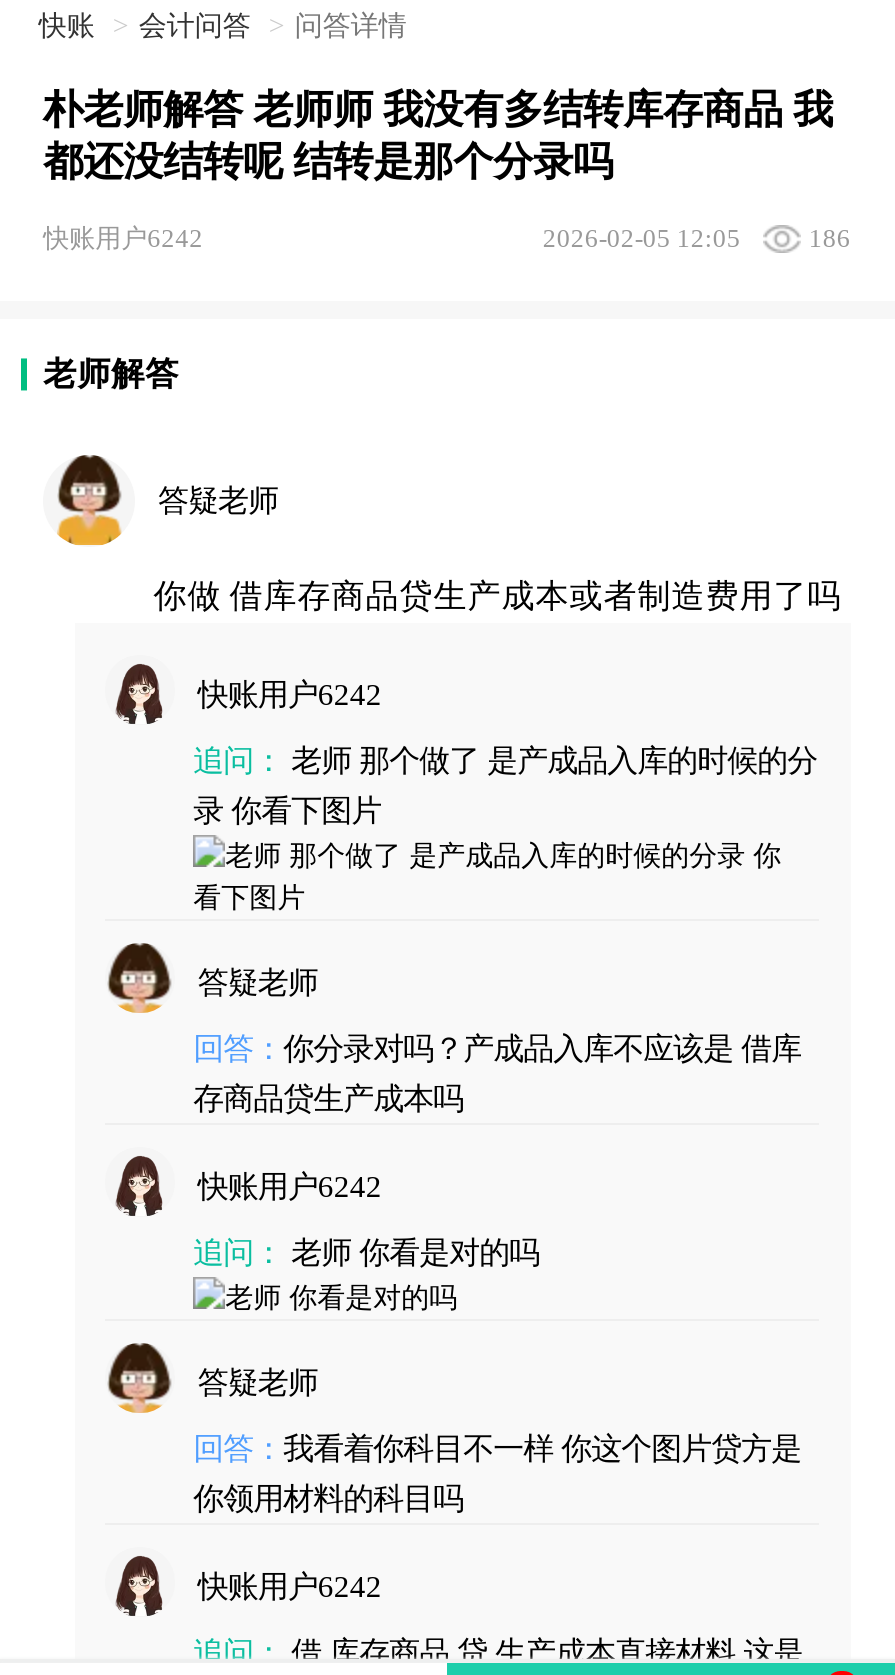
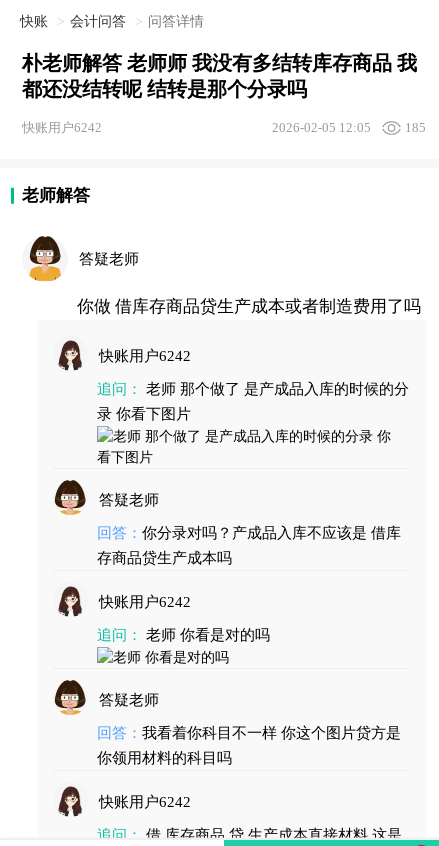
[809,223,851,253] 186 -> [405,120,426,135] 185

